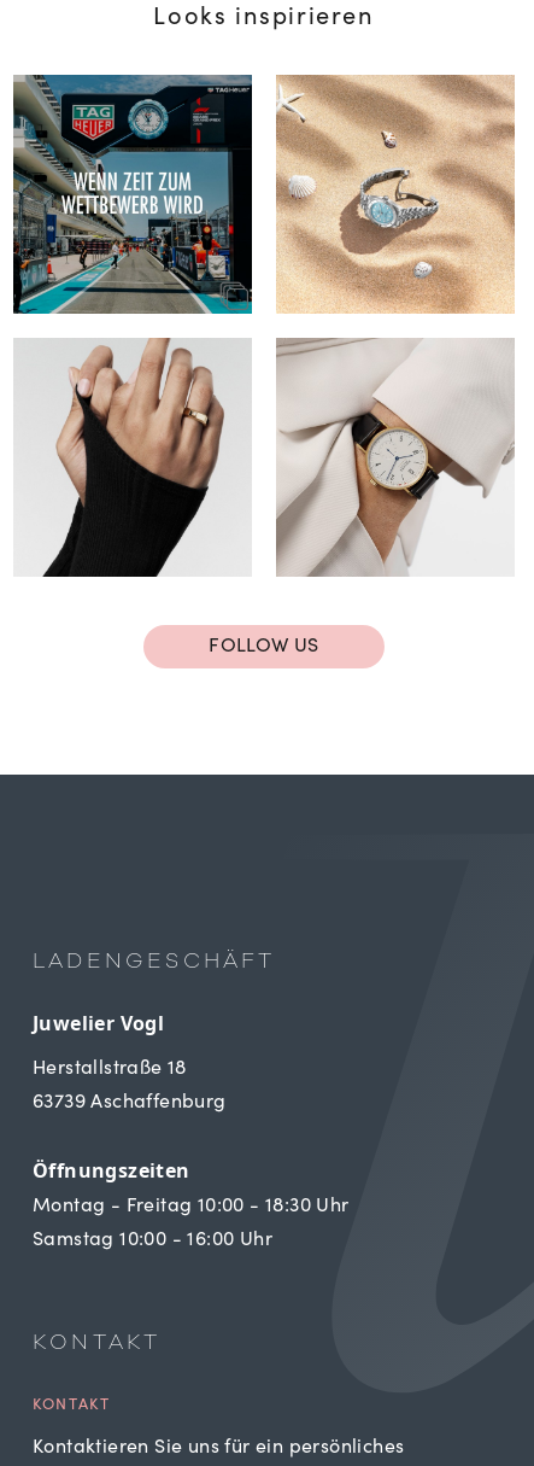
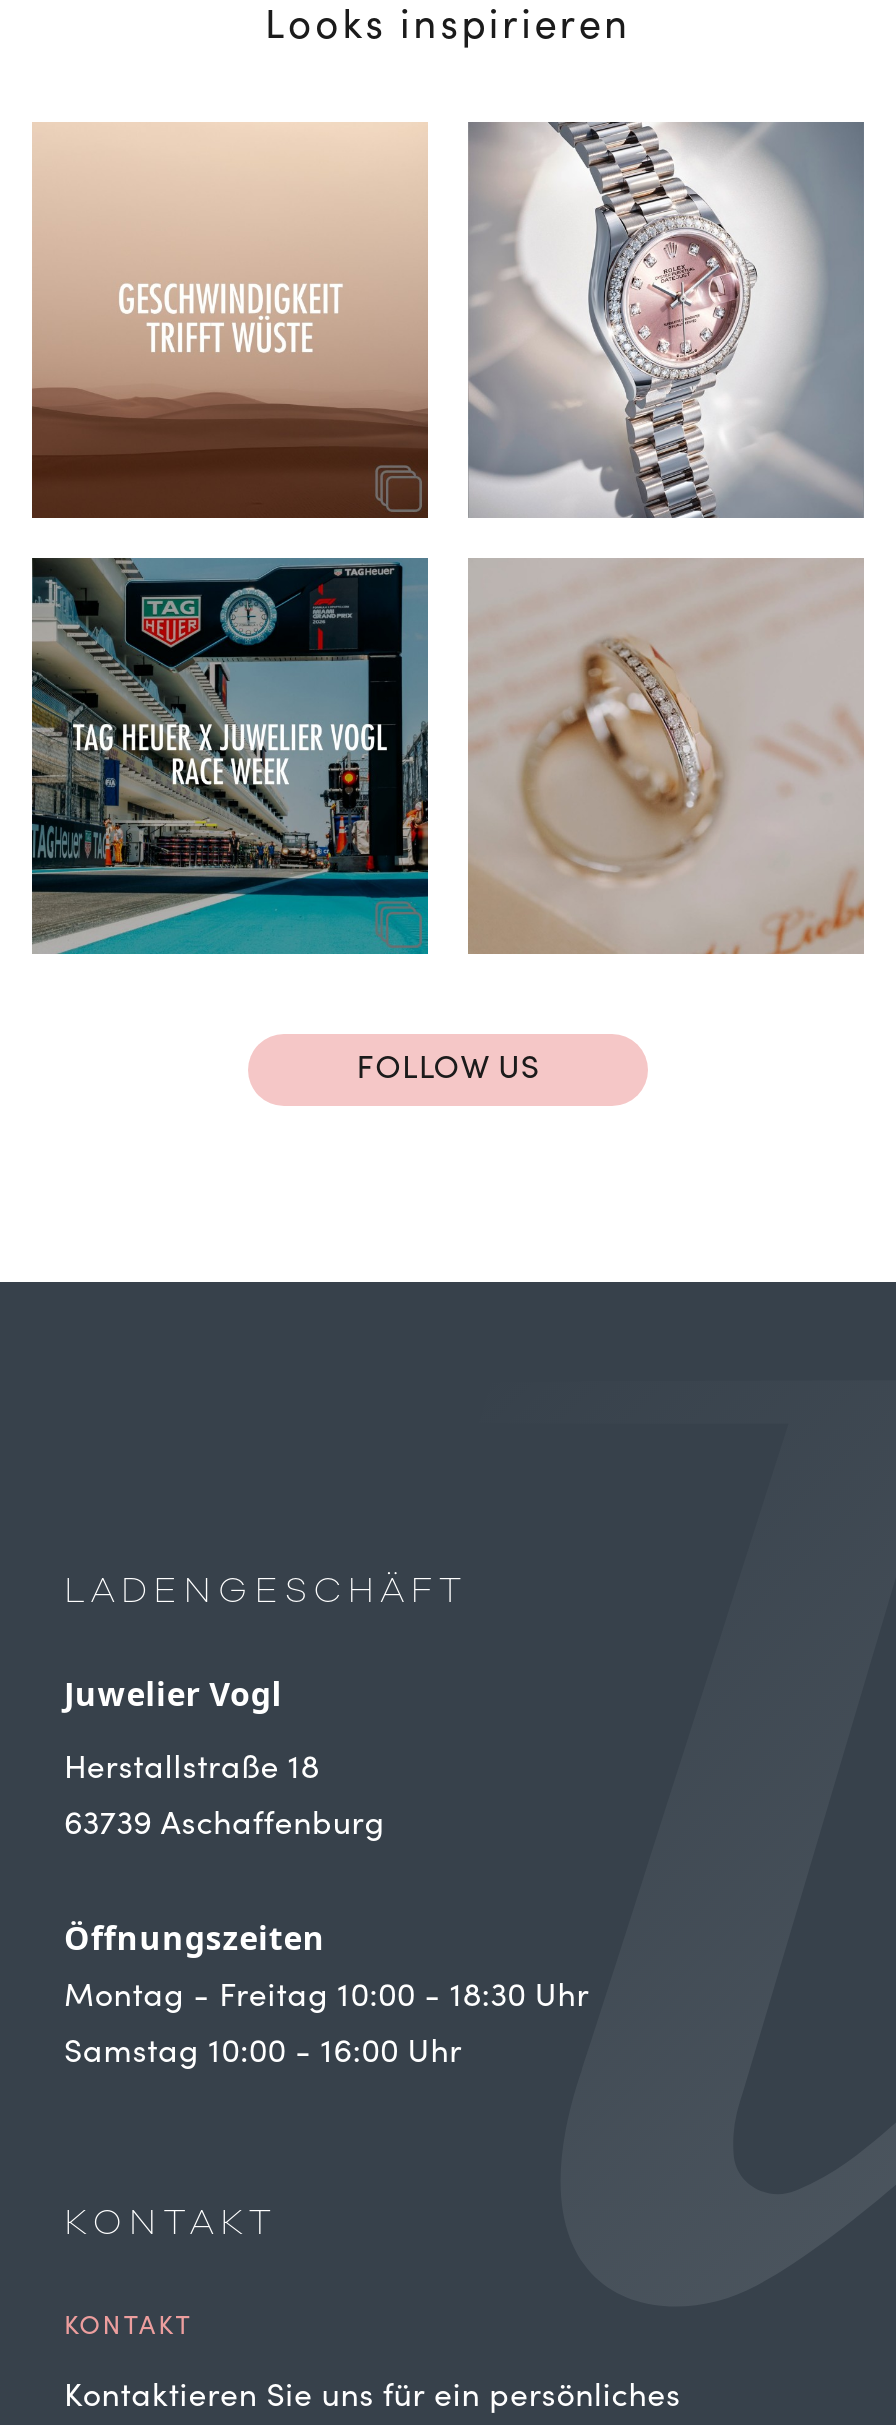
[12,74,253,315] [image] -> [30,122,430,520] [image]
[276,75,515,314] [image] -> [466,120,866,520] [image]
[13,337,252,578] [image] -> [30,556,430,956] [image]
[277,339,515,577] [image] -> [468,558,866,956] [image]

